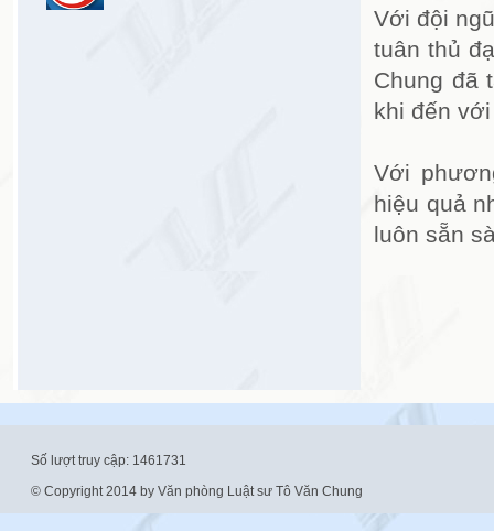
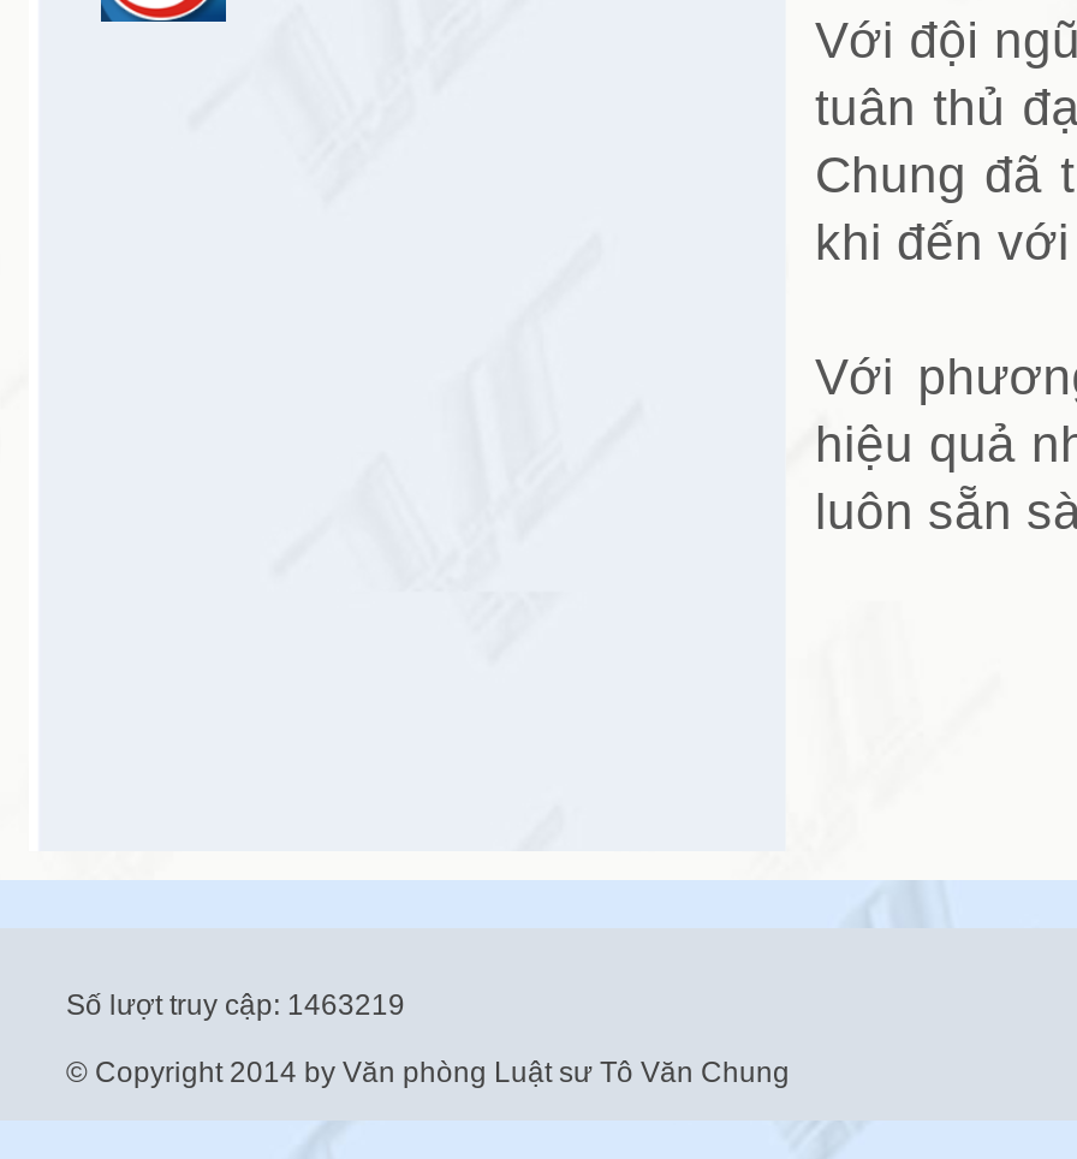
[30,453,186,468] Số lượt truy cập: 1461731 -> [66,988,405,1022] Số lượt truy cập: 1463219

